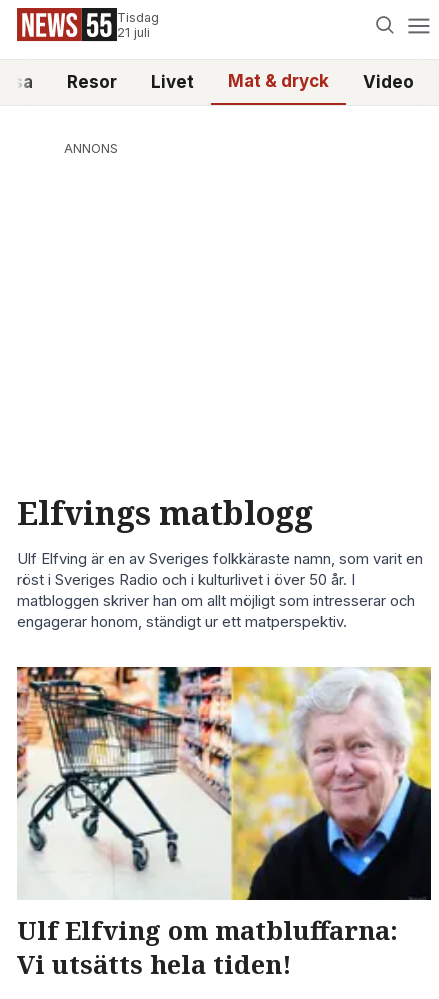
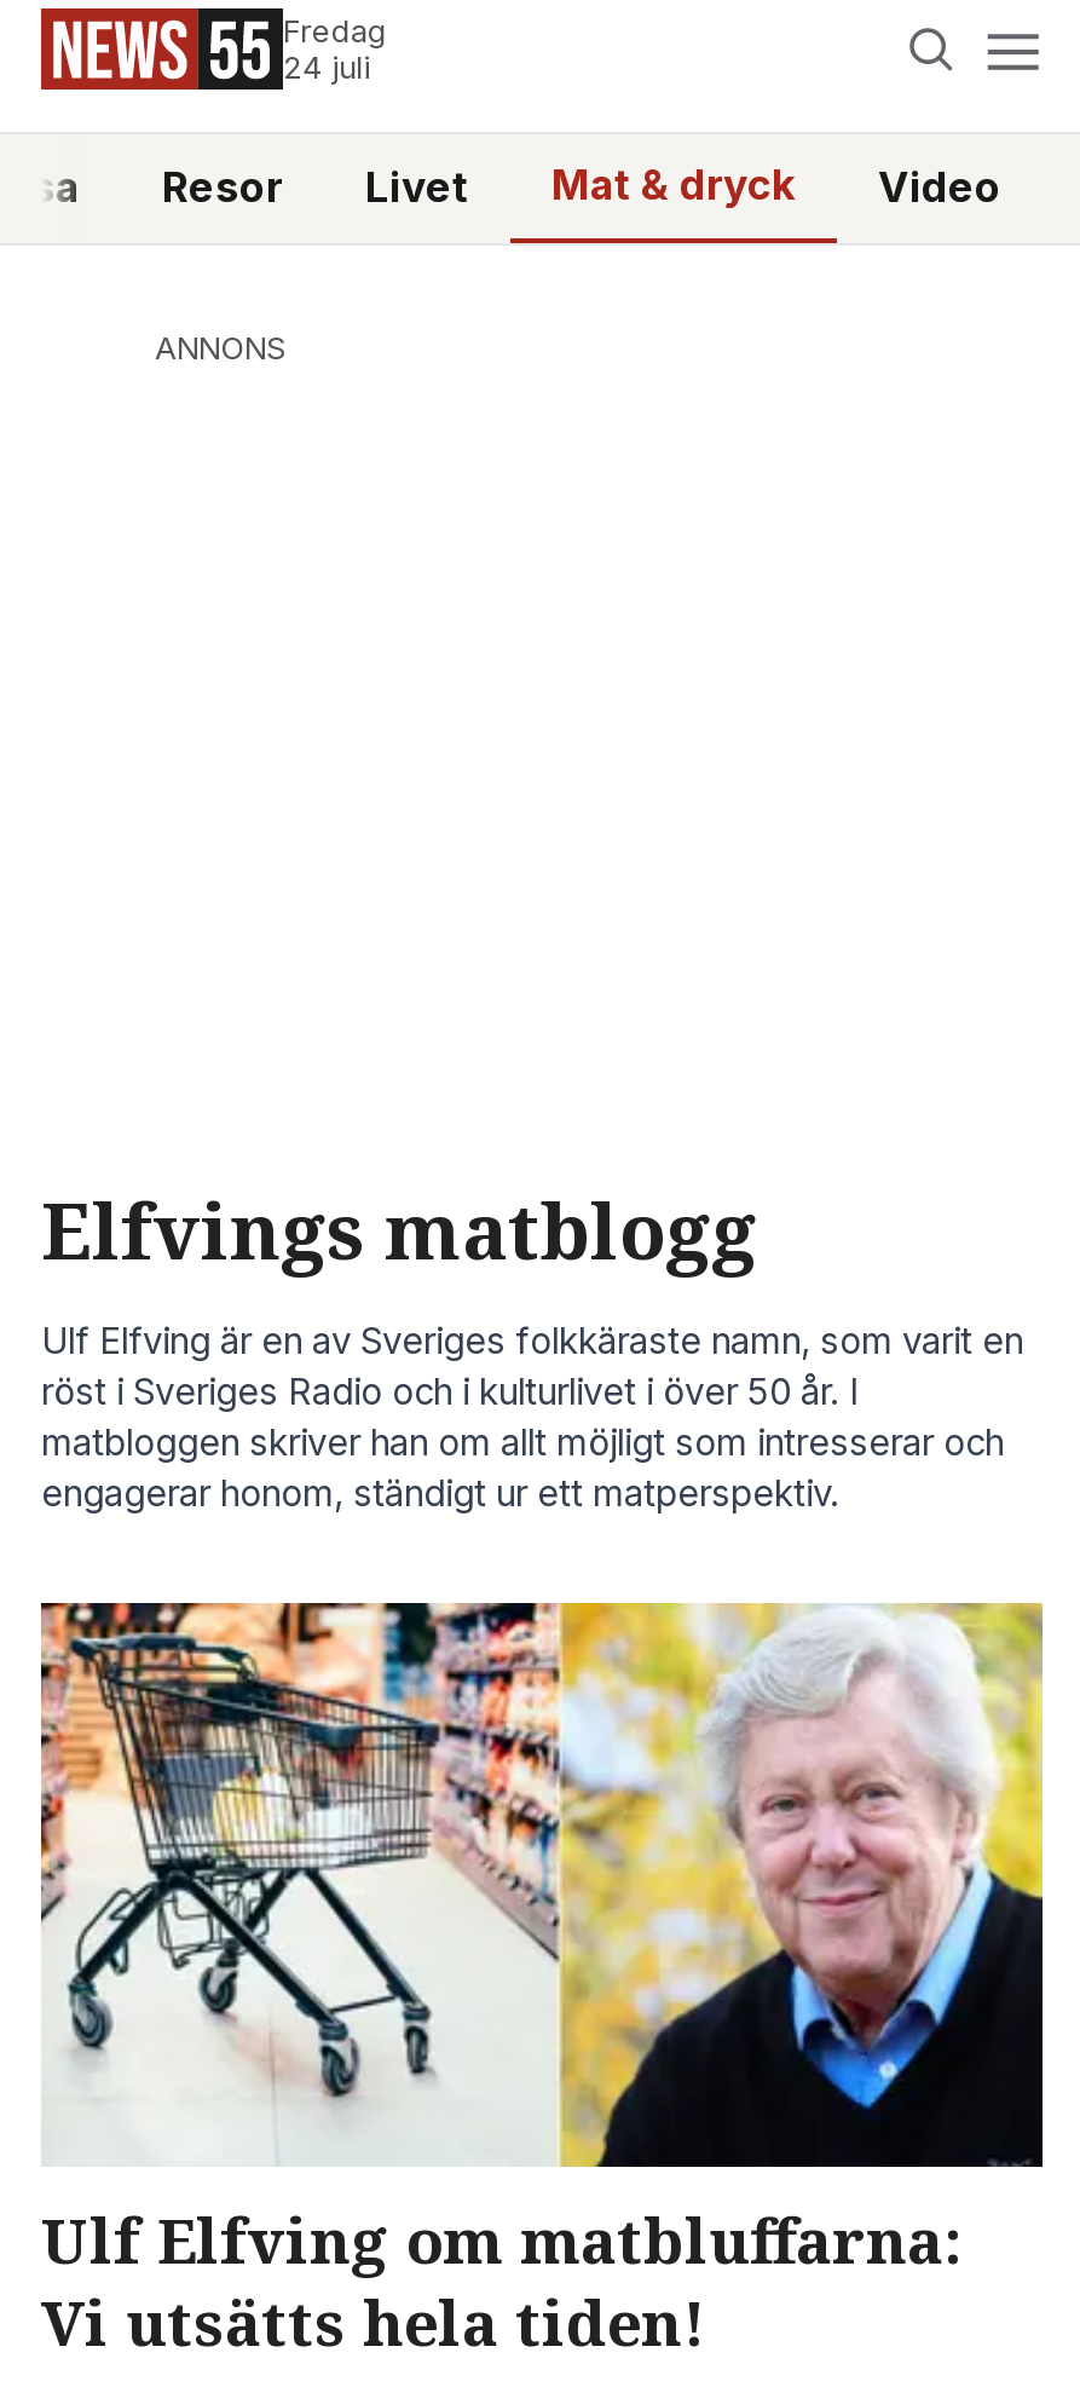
[117,10,159,40] Tisdag | 21 juli -> [283,13,387,86] Fredag | 24 juli

